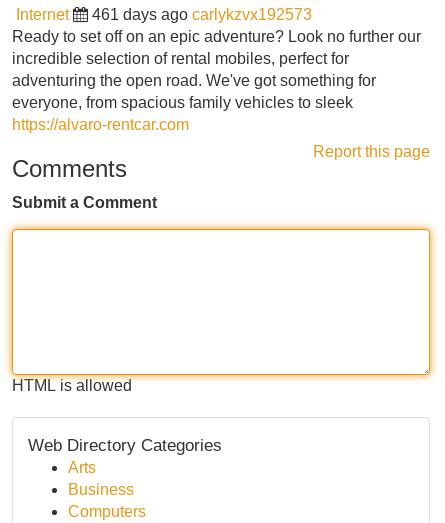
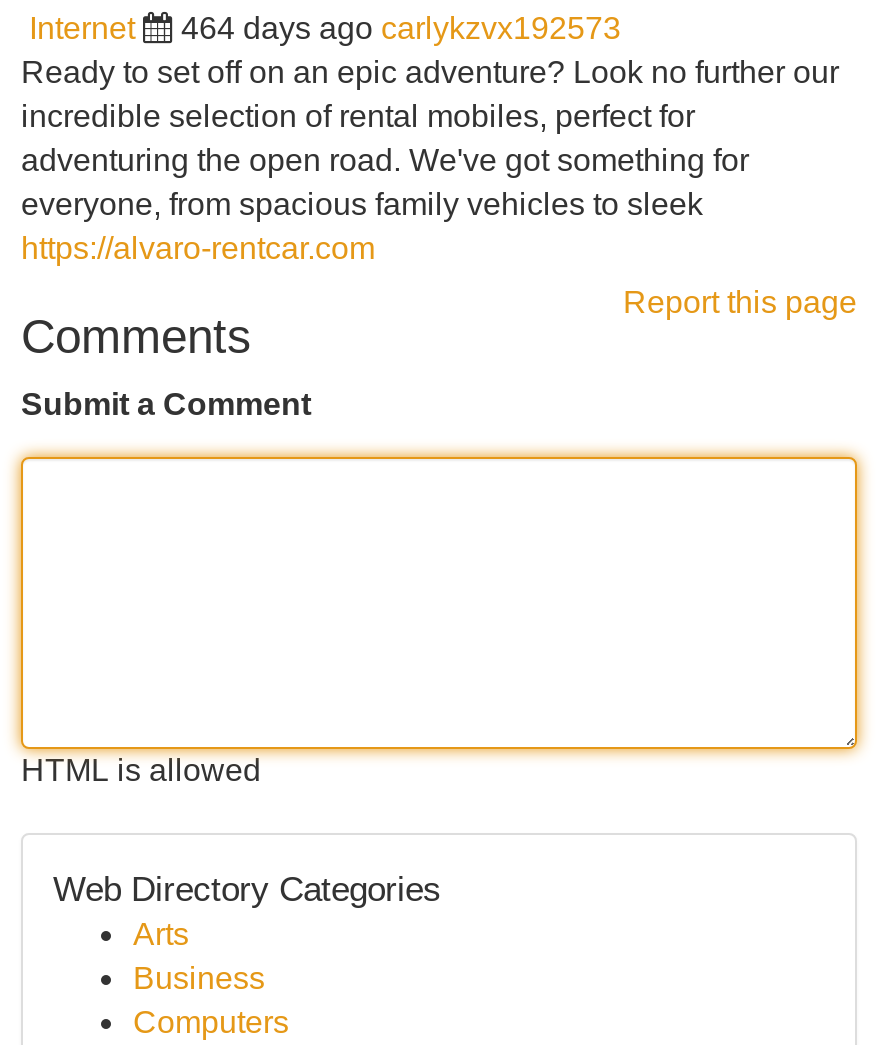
[92,6,312,23] 461 days ago carlykzvx192573 -> [181,11,621,45] 464 days ago carlykzvx192573

